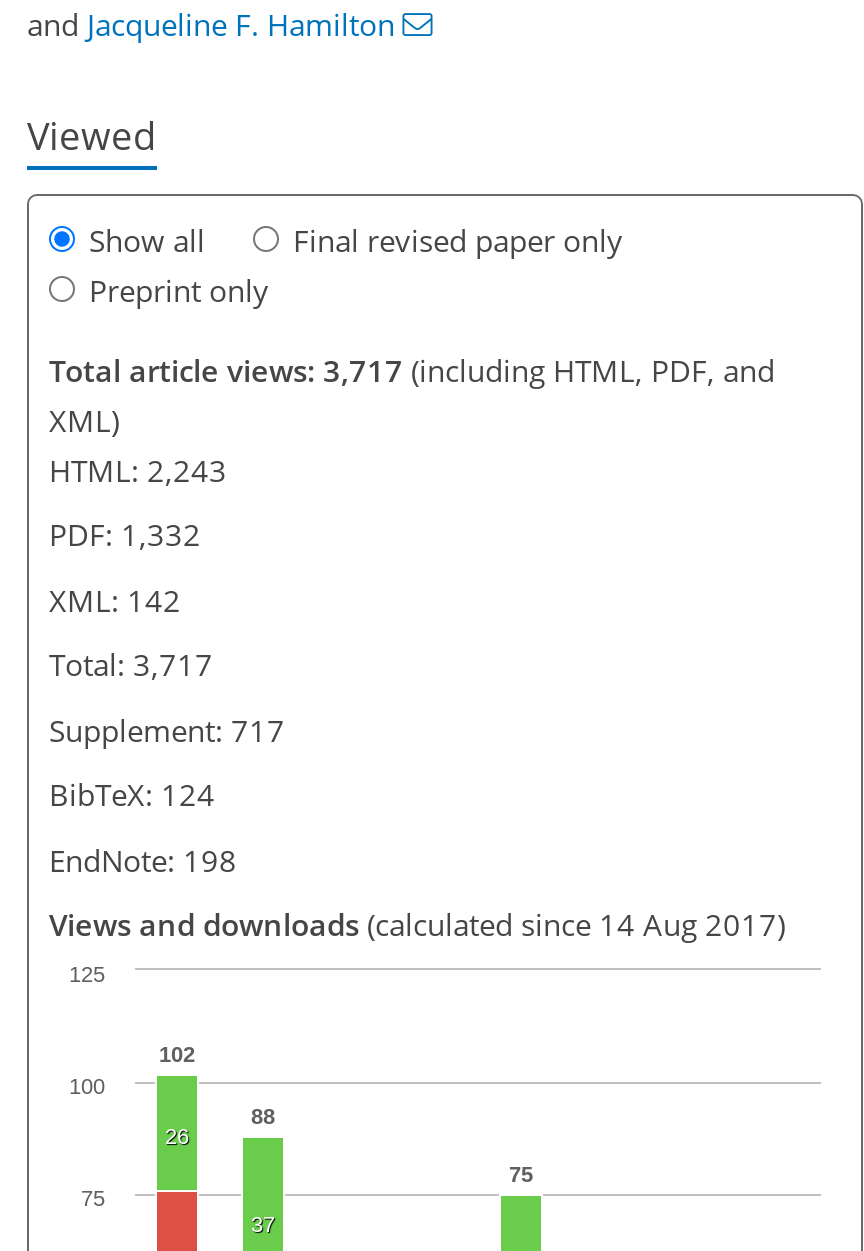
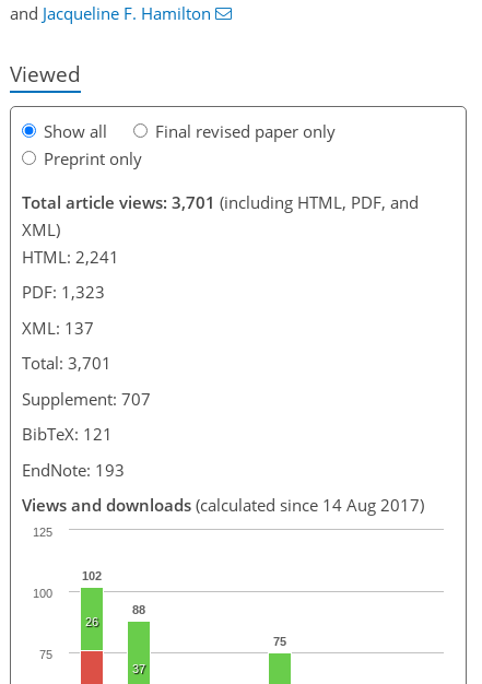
[49,349,775,389] Total article views: 3,717 (including HTML, PDF, and -> [22,191,419,213] Total article views: 3,701 (including HTML, PDF, and
[49,449,227,489] HTML: 2,243 -> [22,245,119,267] HTML: 2,241
[49,514,201,554] PDF: 1,332 -> [22,281,105,303] PDF: 1,323
[49,579,181,619] XML: 142 -> [22,316,94,338] XML: 137
[49,644,213,684] Total: 3,717 -> [22,352,111,374] Total: 3,701
[49,709,285,749] Supplement: 717 -> [22,387,151,409] Supplement: 707
[49,774,215,814] BibTeX: 124 -> [22,423,113,445] BibTeX: 121
[49,839,237,879] EndNote: 198 -> [22,458,125,480] EndNote: 193

